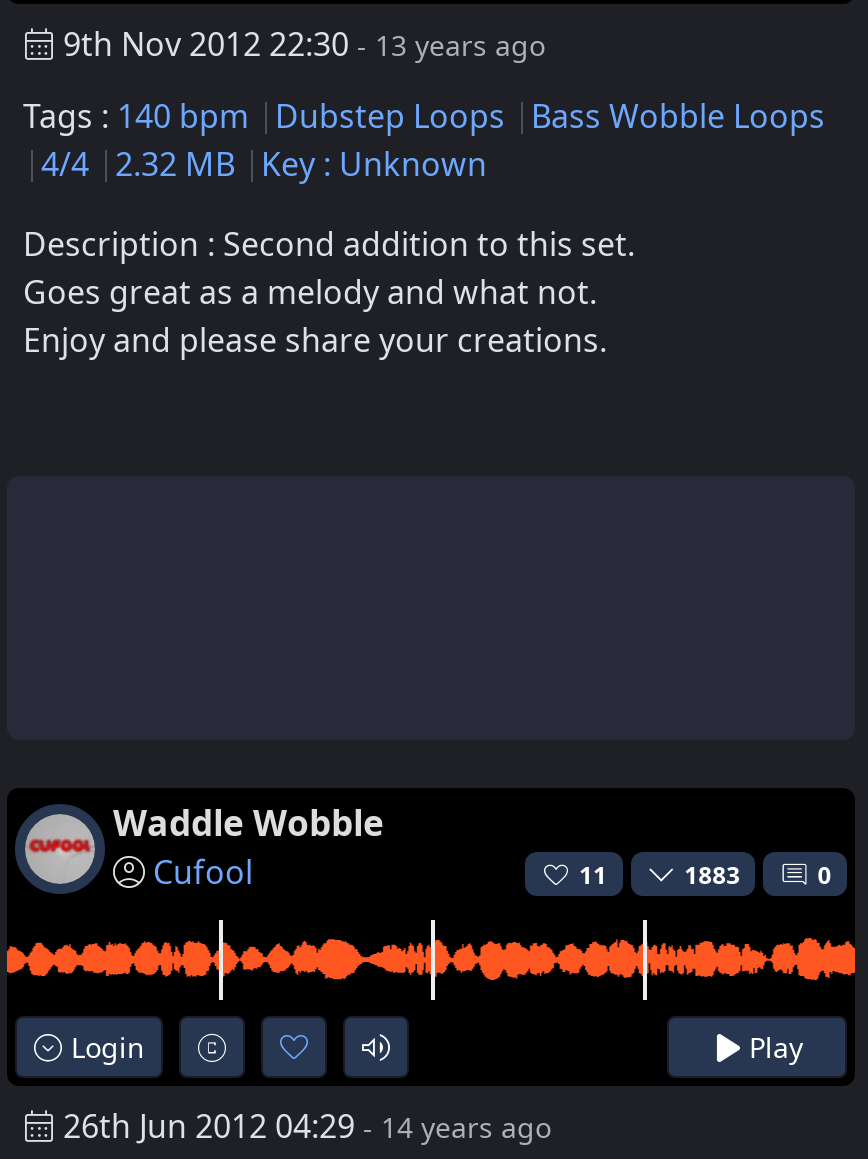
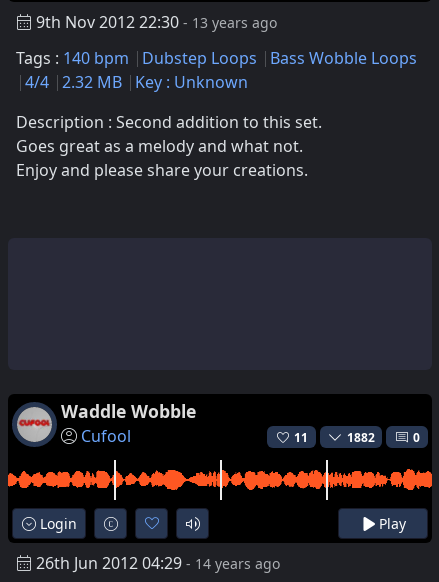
[684,857,740,891] 1883 -> [347,428,375,445] 1882

